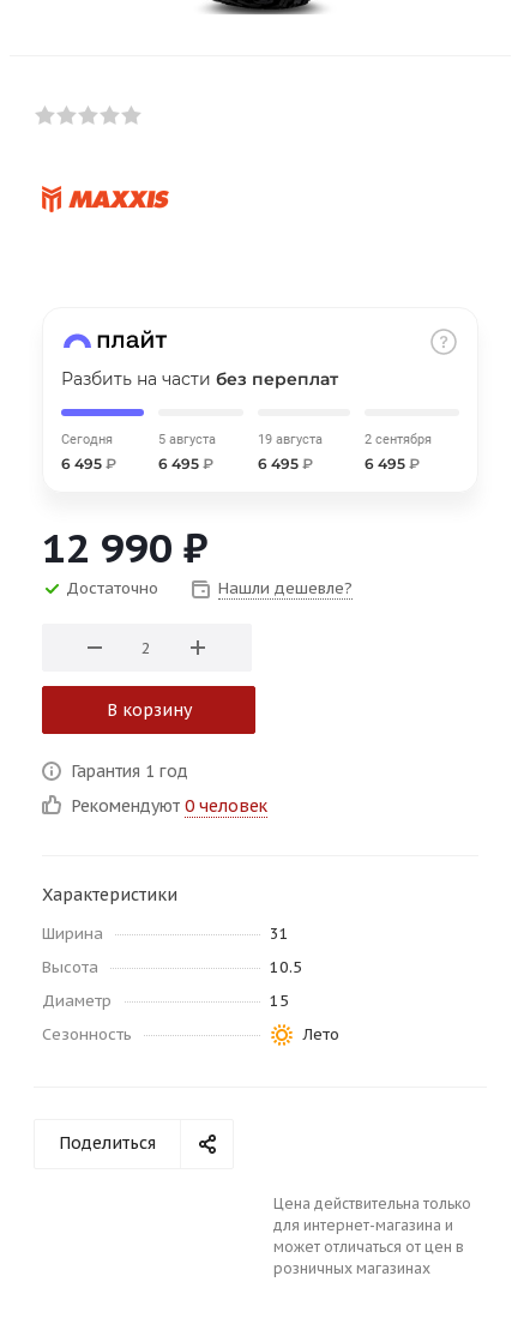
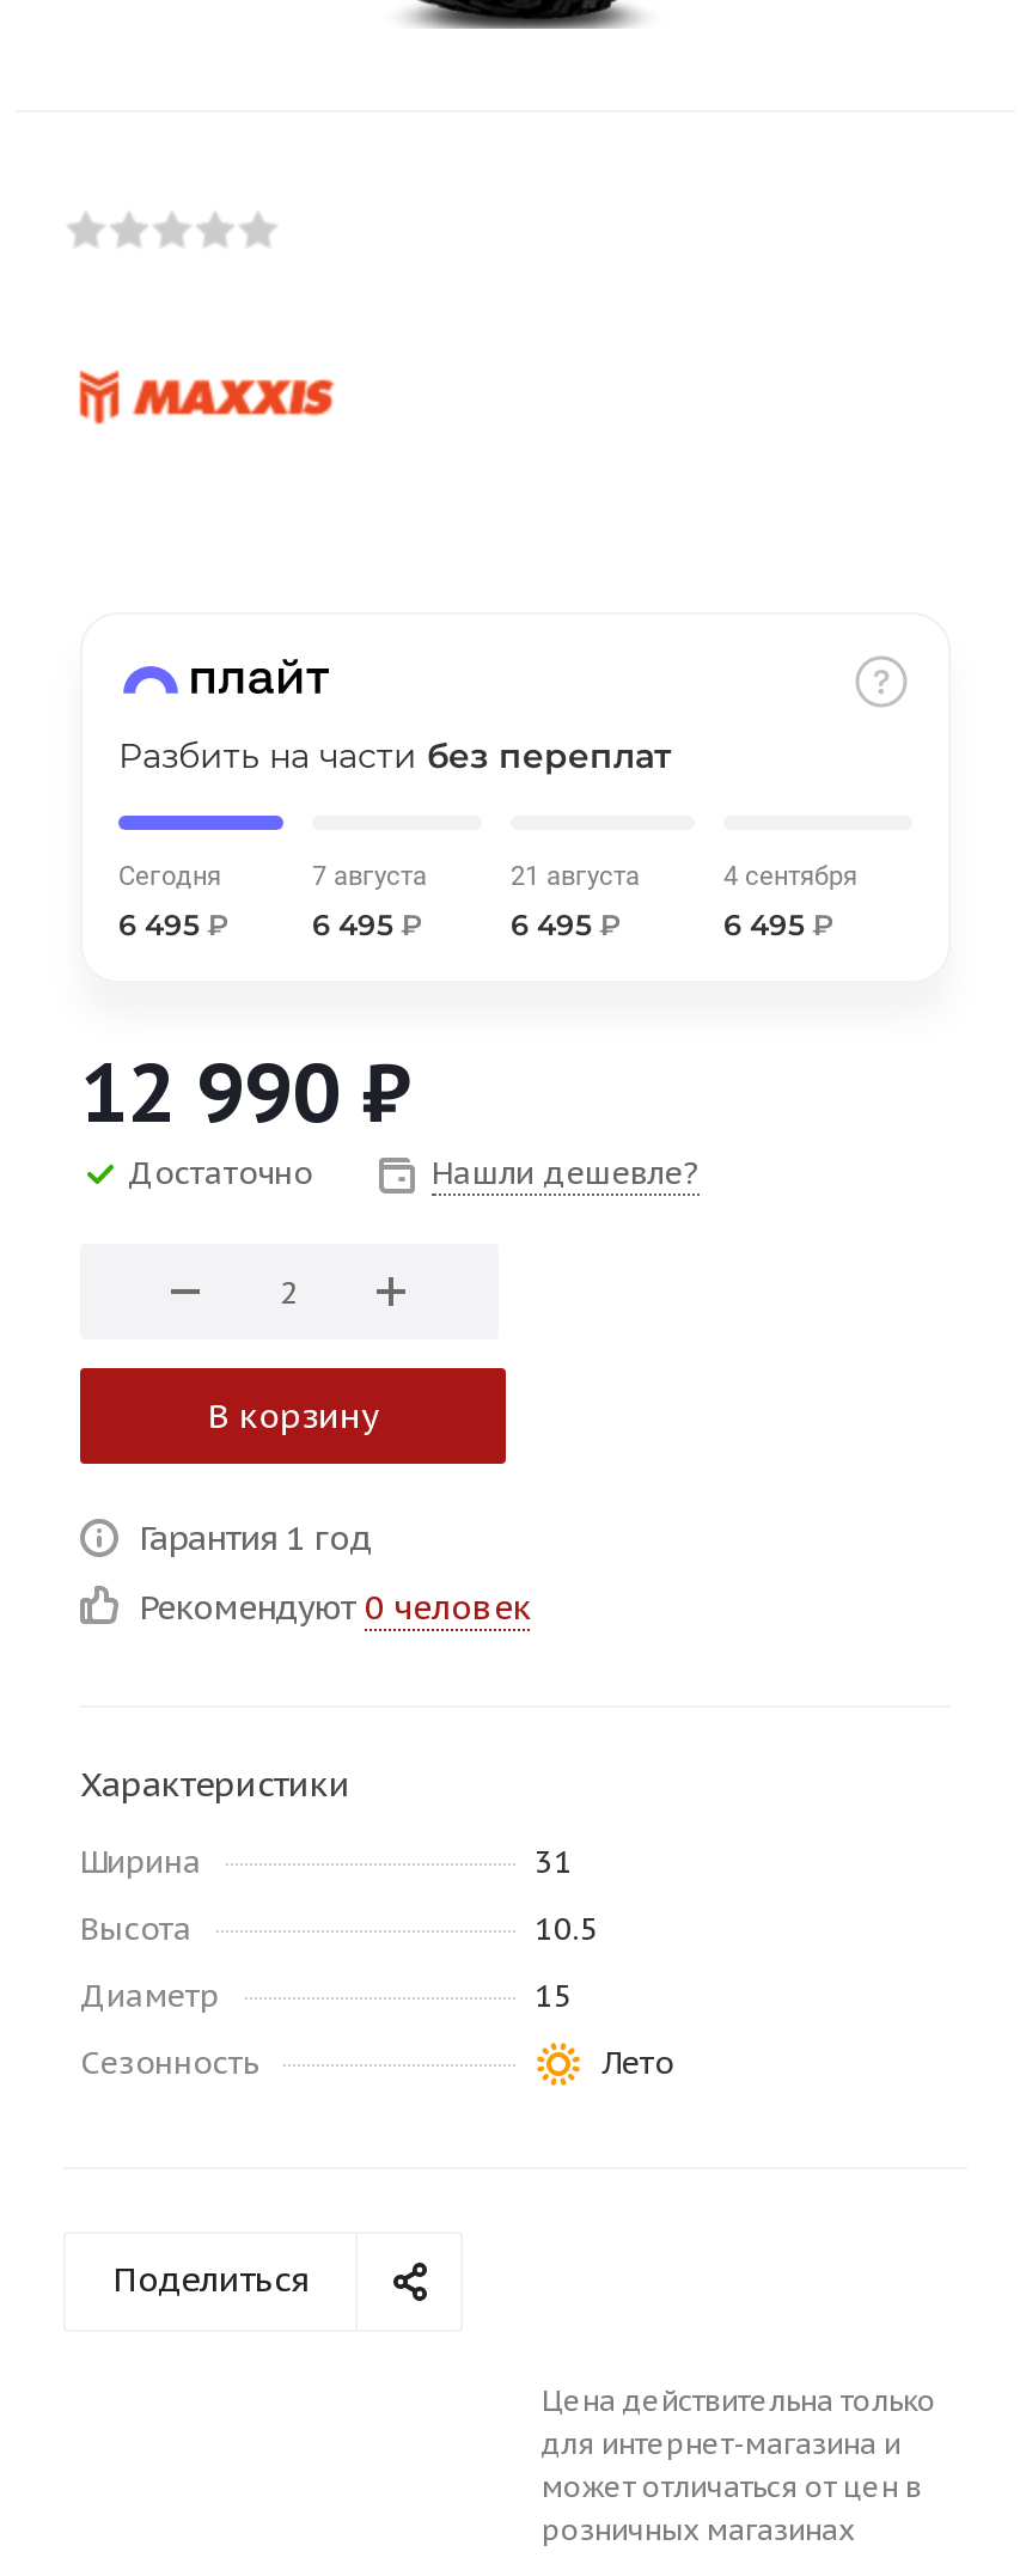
[158,432,216,447] 5 августа -> [312,861,427,892] 7 августа
[258,432,323,447] 19 августа -> [511,861,640,892] 21 августа
[365,432,432,447] 2 сентября -> [723,861,857,892] 4 сентября

